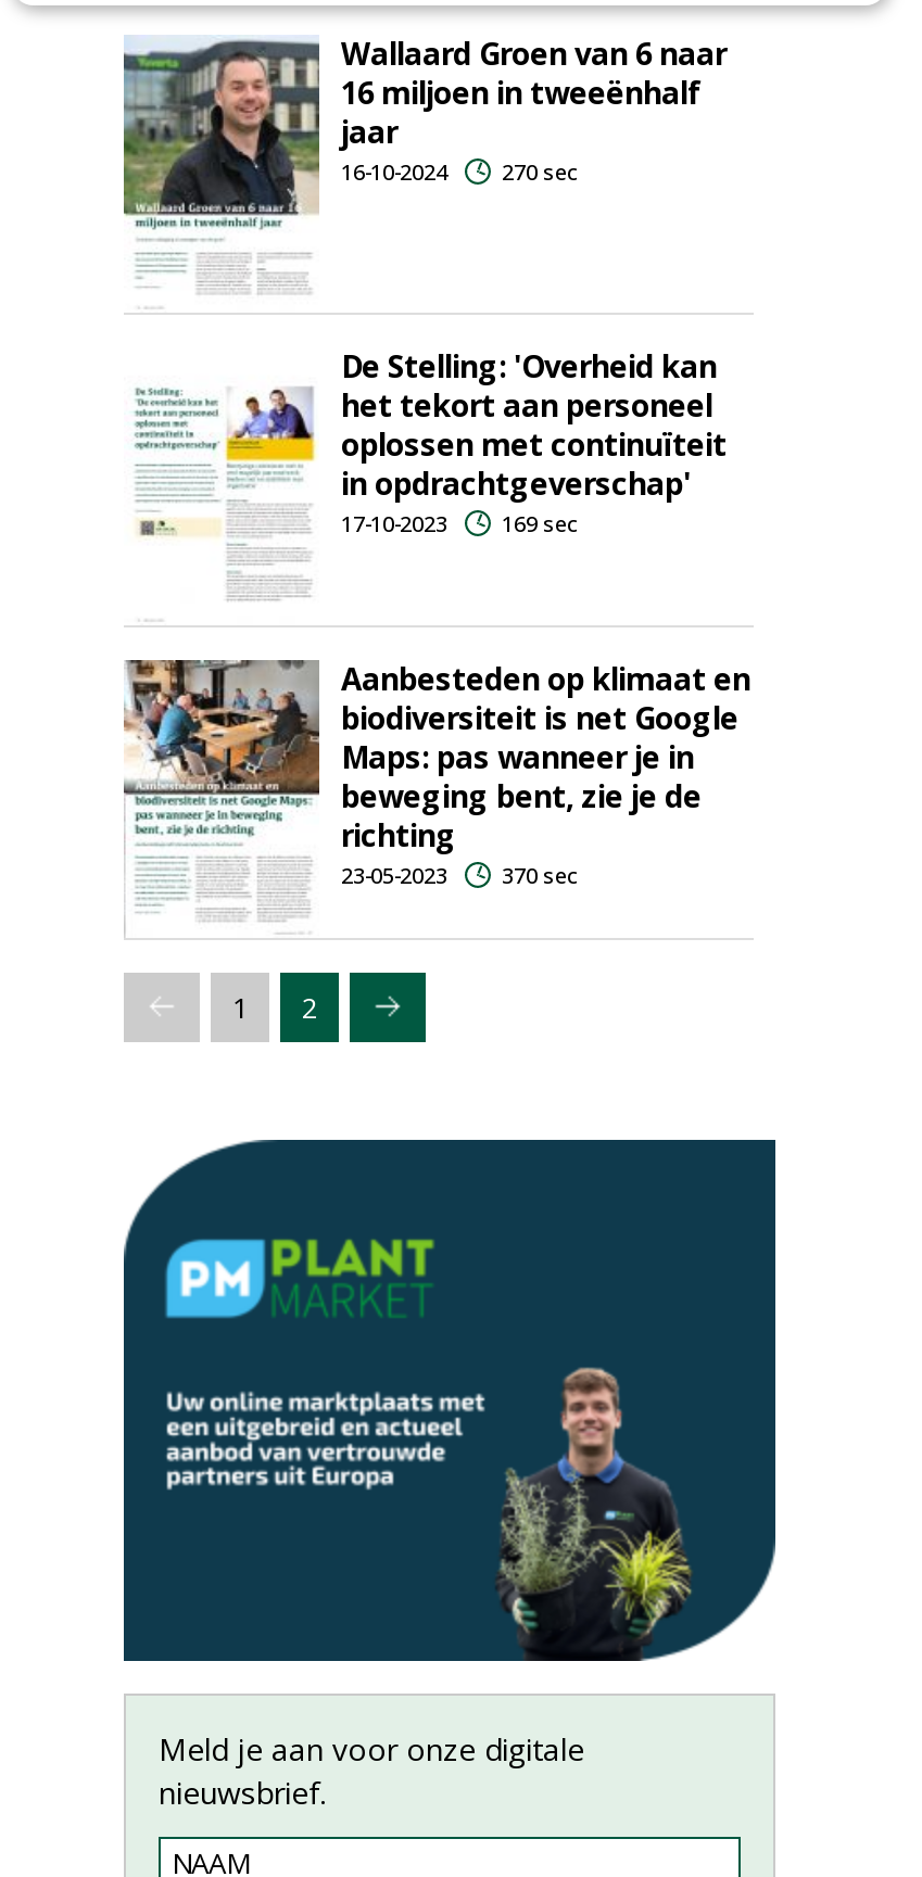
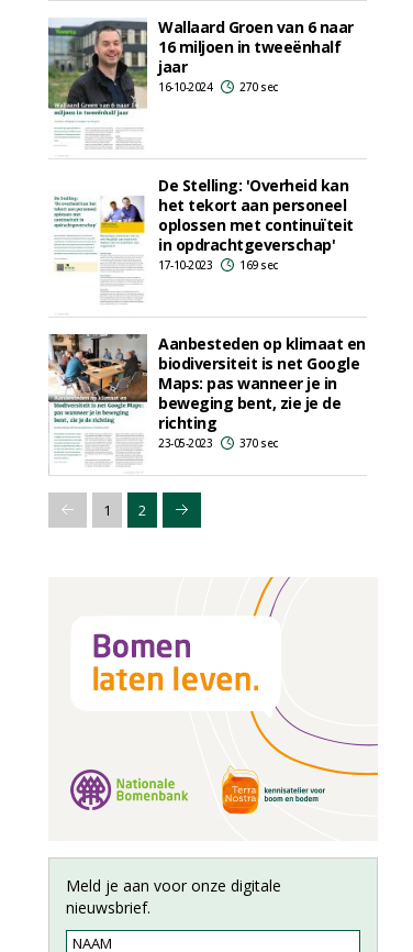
[122,1138,778,1663] [image] -> [48,576,379,841] [image]

